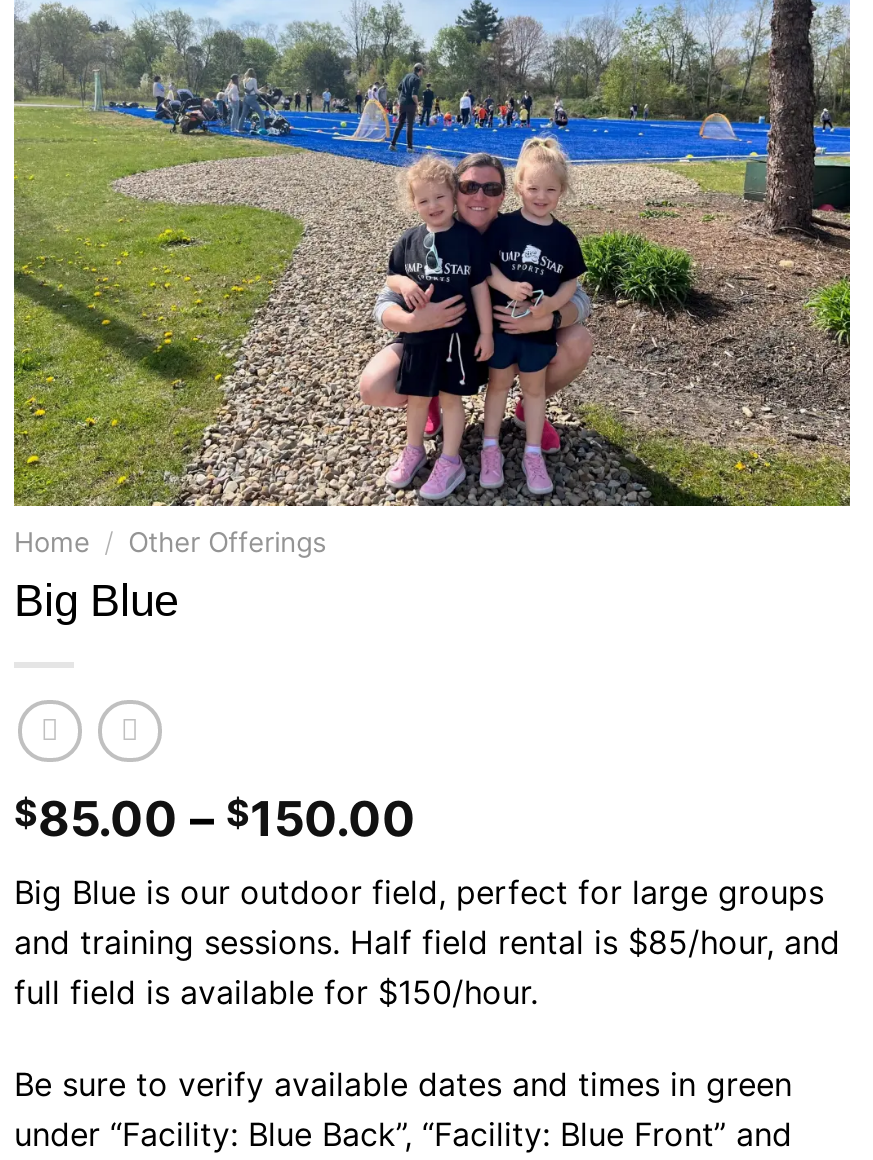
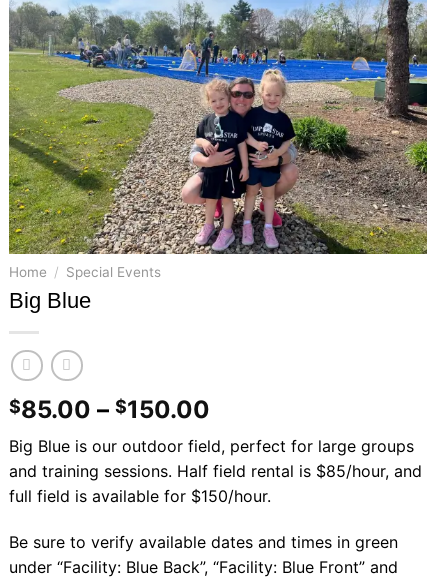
[14,527,326,559] Home / Other Offerings -> [9,263,161,279] Home / Special Events

